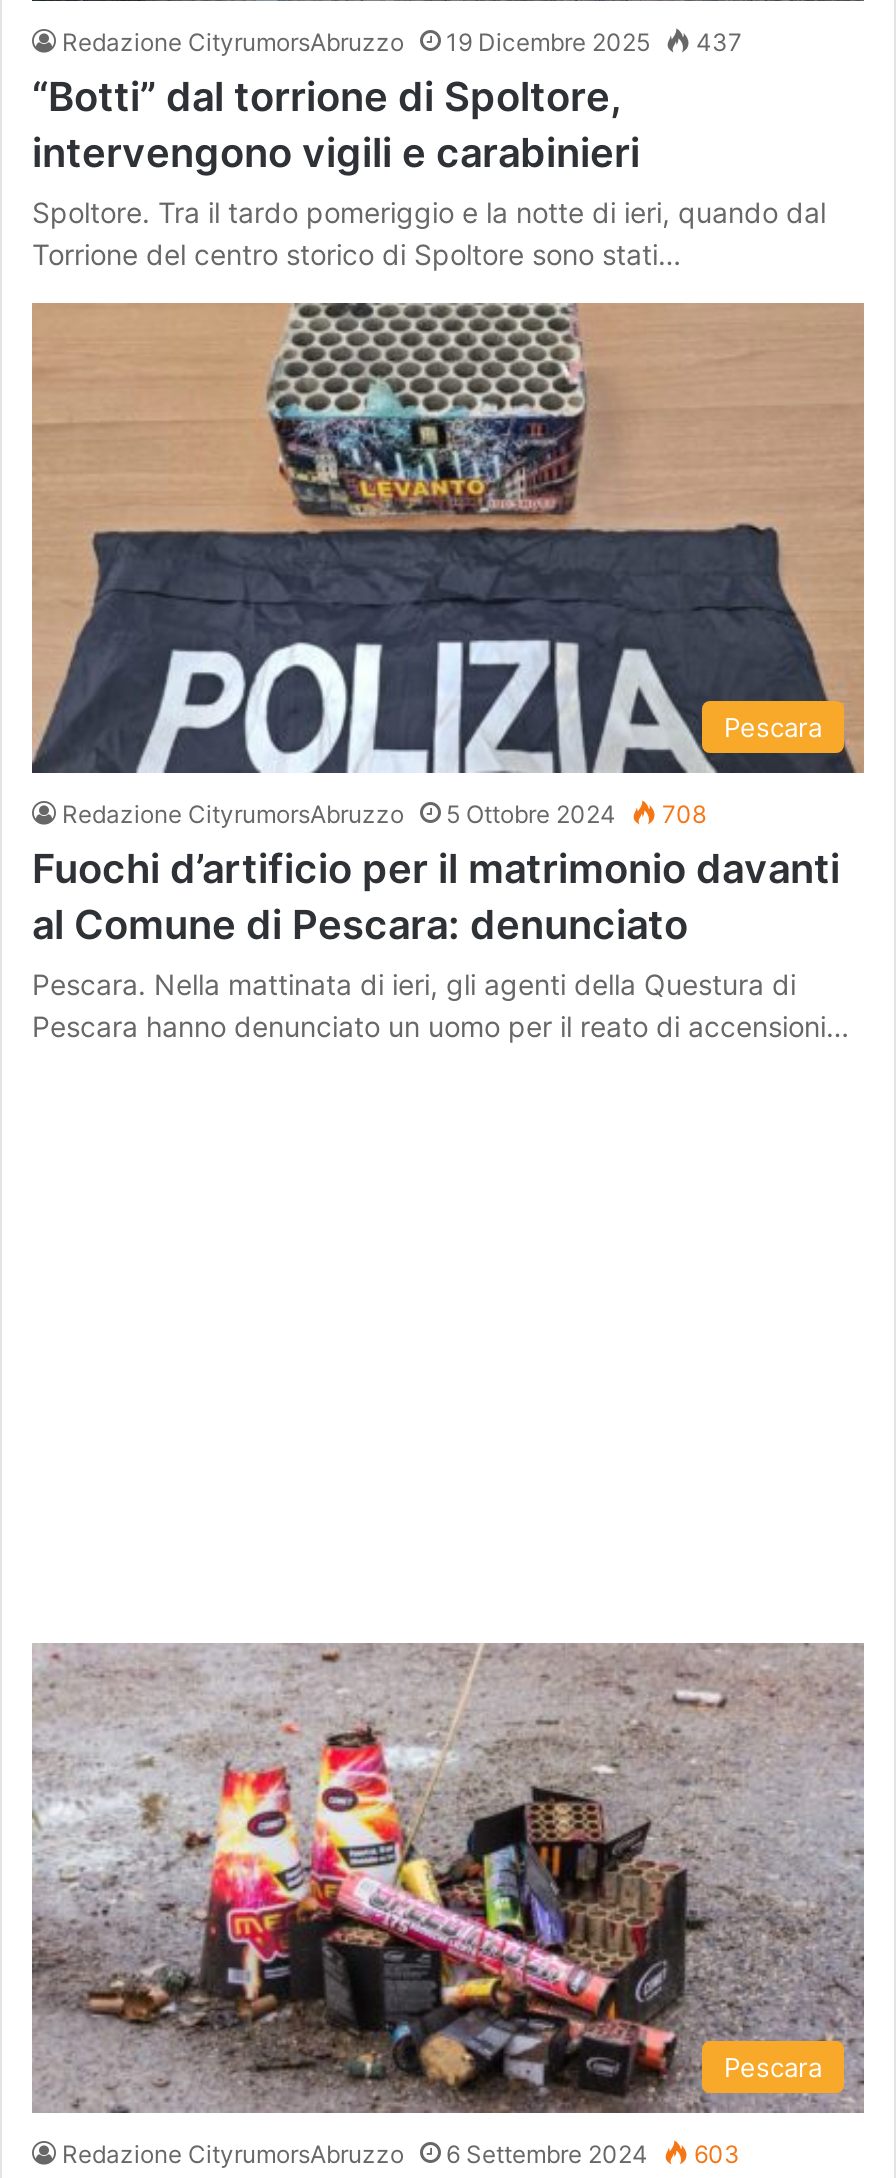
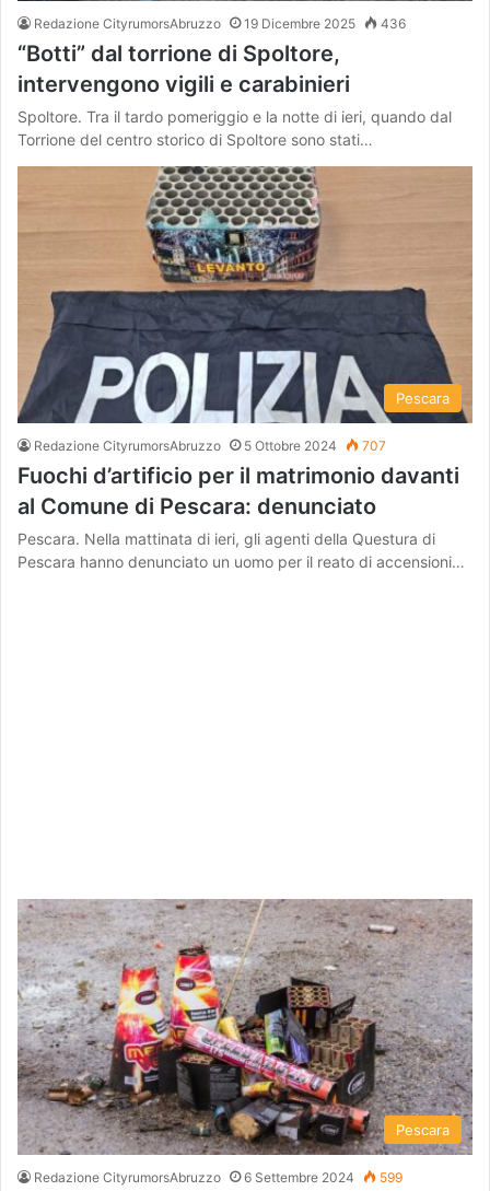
[62,28,742,58] Redazione CityrumorsAbruzzo 19 Dicembre 2025 437 -> [34,15,406,32] Redazione CityrumorsAbruzzo 19 Dicembre 2025 436
[62,800,706,830] Redazione CityrumorsAbruzzo 5 Ottobre 2024 708 -> [34,437,386,454] Redazione CityrumorsAbruzzo 5 Ottobre 2024 707
[62,2139,740,2169] Redazione CityrumorsAbruzzo 6 Settembre 2024 603 -> [34,1170,402,1186] Redazione CityrumorsAbruzzo 6 Settembre 2024 599

